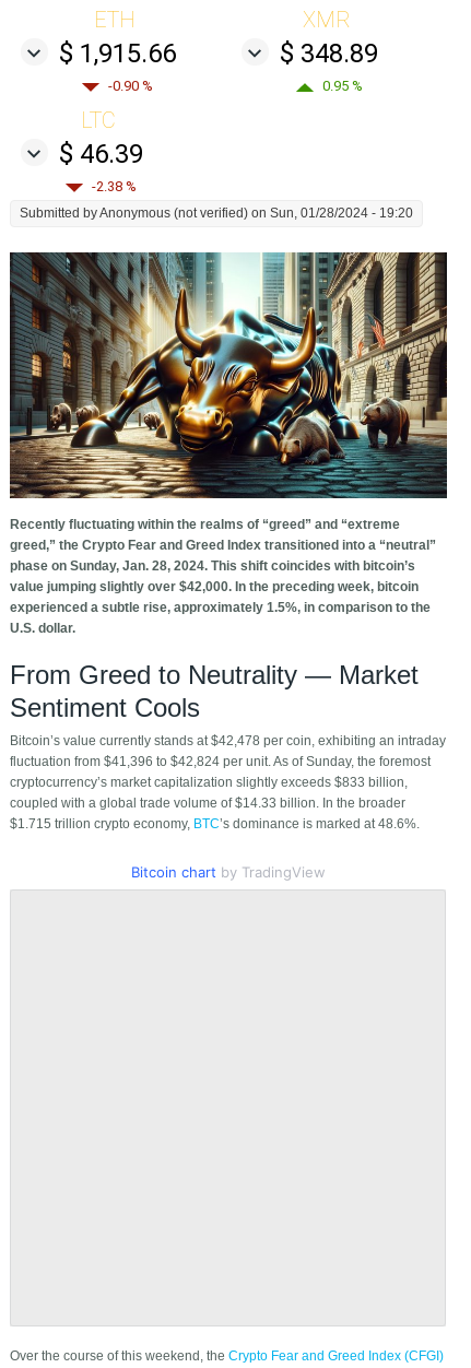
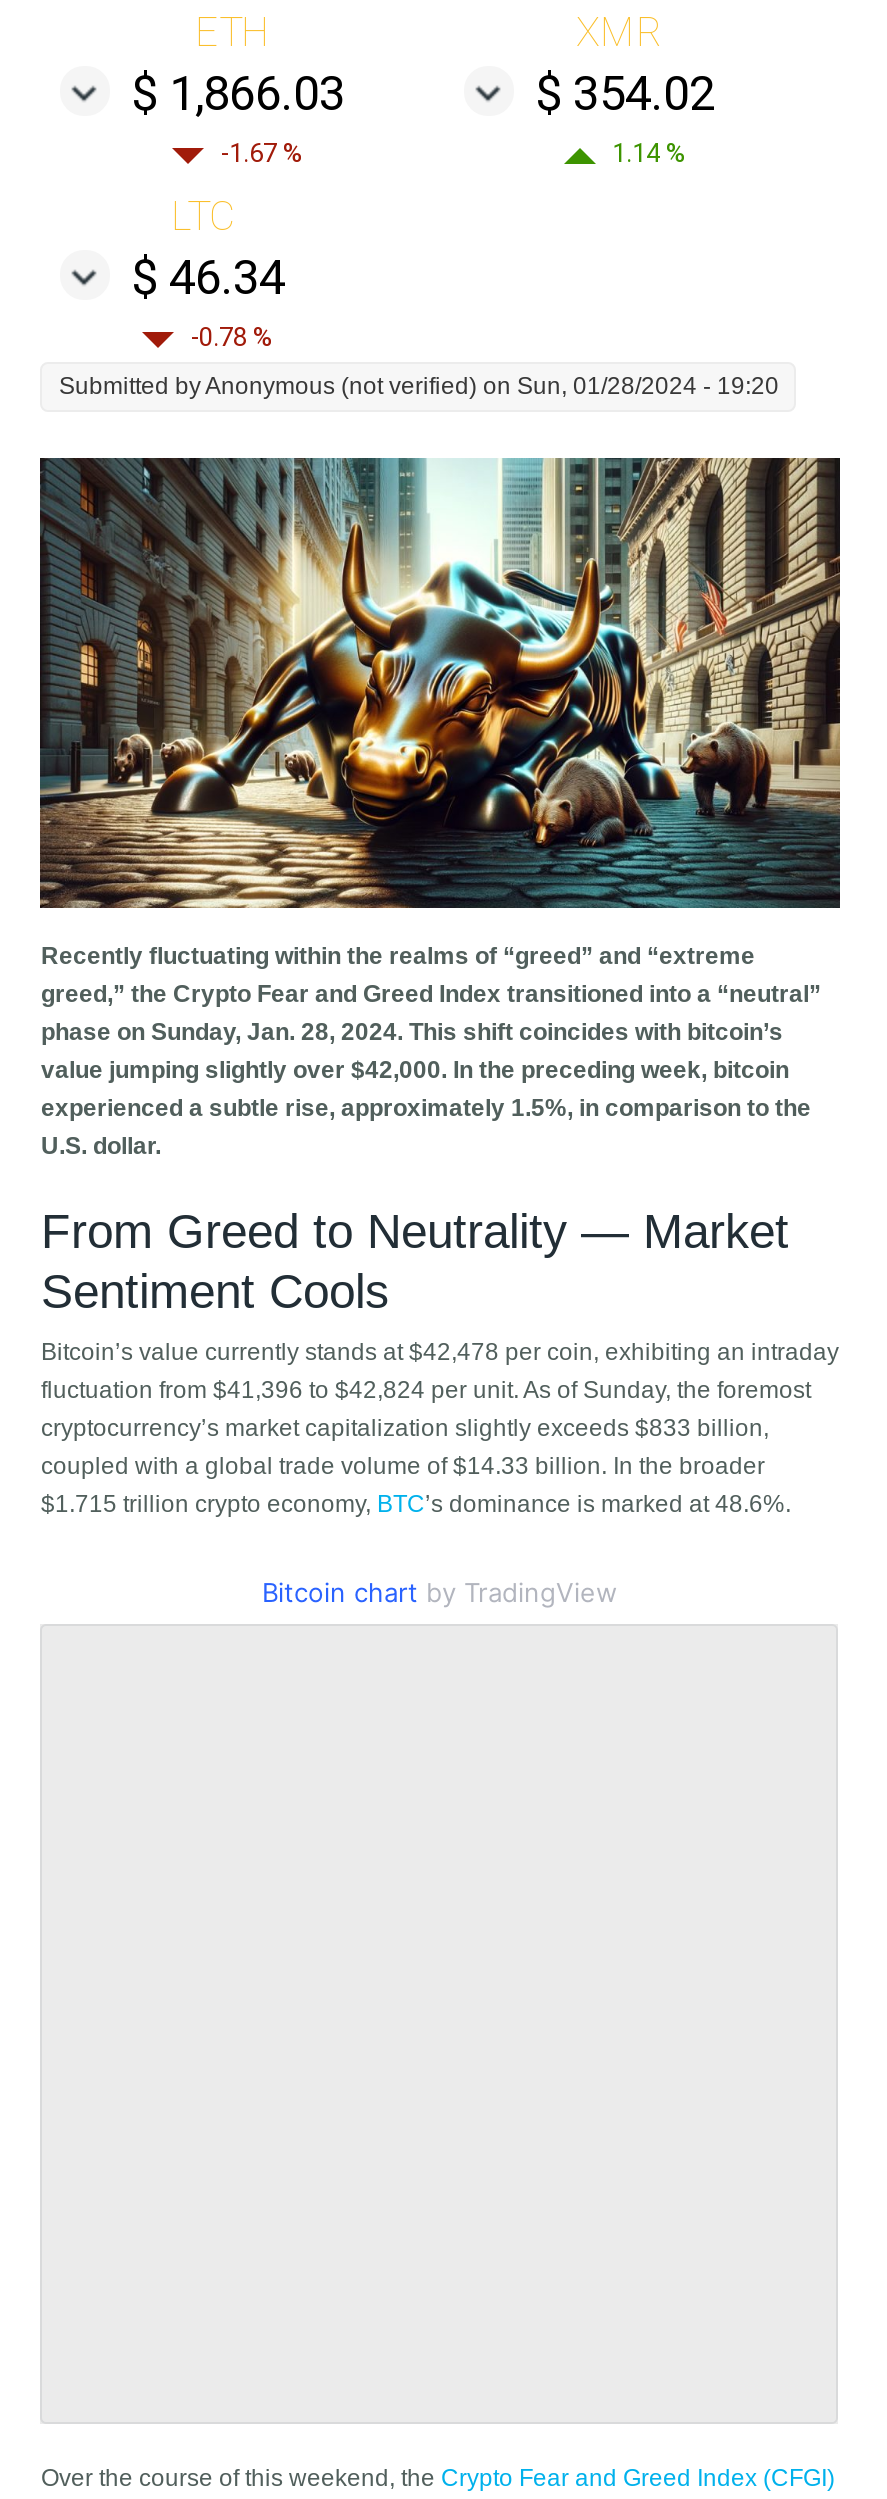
[60,39,176,69] $ 1,915.66 -> [131,67,345,123] $ 1,866.03
[280,39,379,69] $ 348.89 -> [535,67,715,123] $ 354.02
[109,78,154,95] -0.90 % -> [221,139,303,169] -1.67 %
[322,78,363,95] 0.95 % -> [612,139,686,169] 1.14 %
[60,139,144,170] $ 46.39 -> [131,251,285,307] $ 46.34
[92,179,137,195] -2.38 % -> [191,323,273,353] -0.78 %

